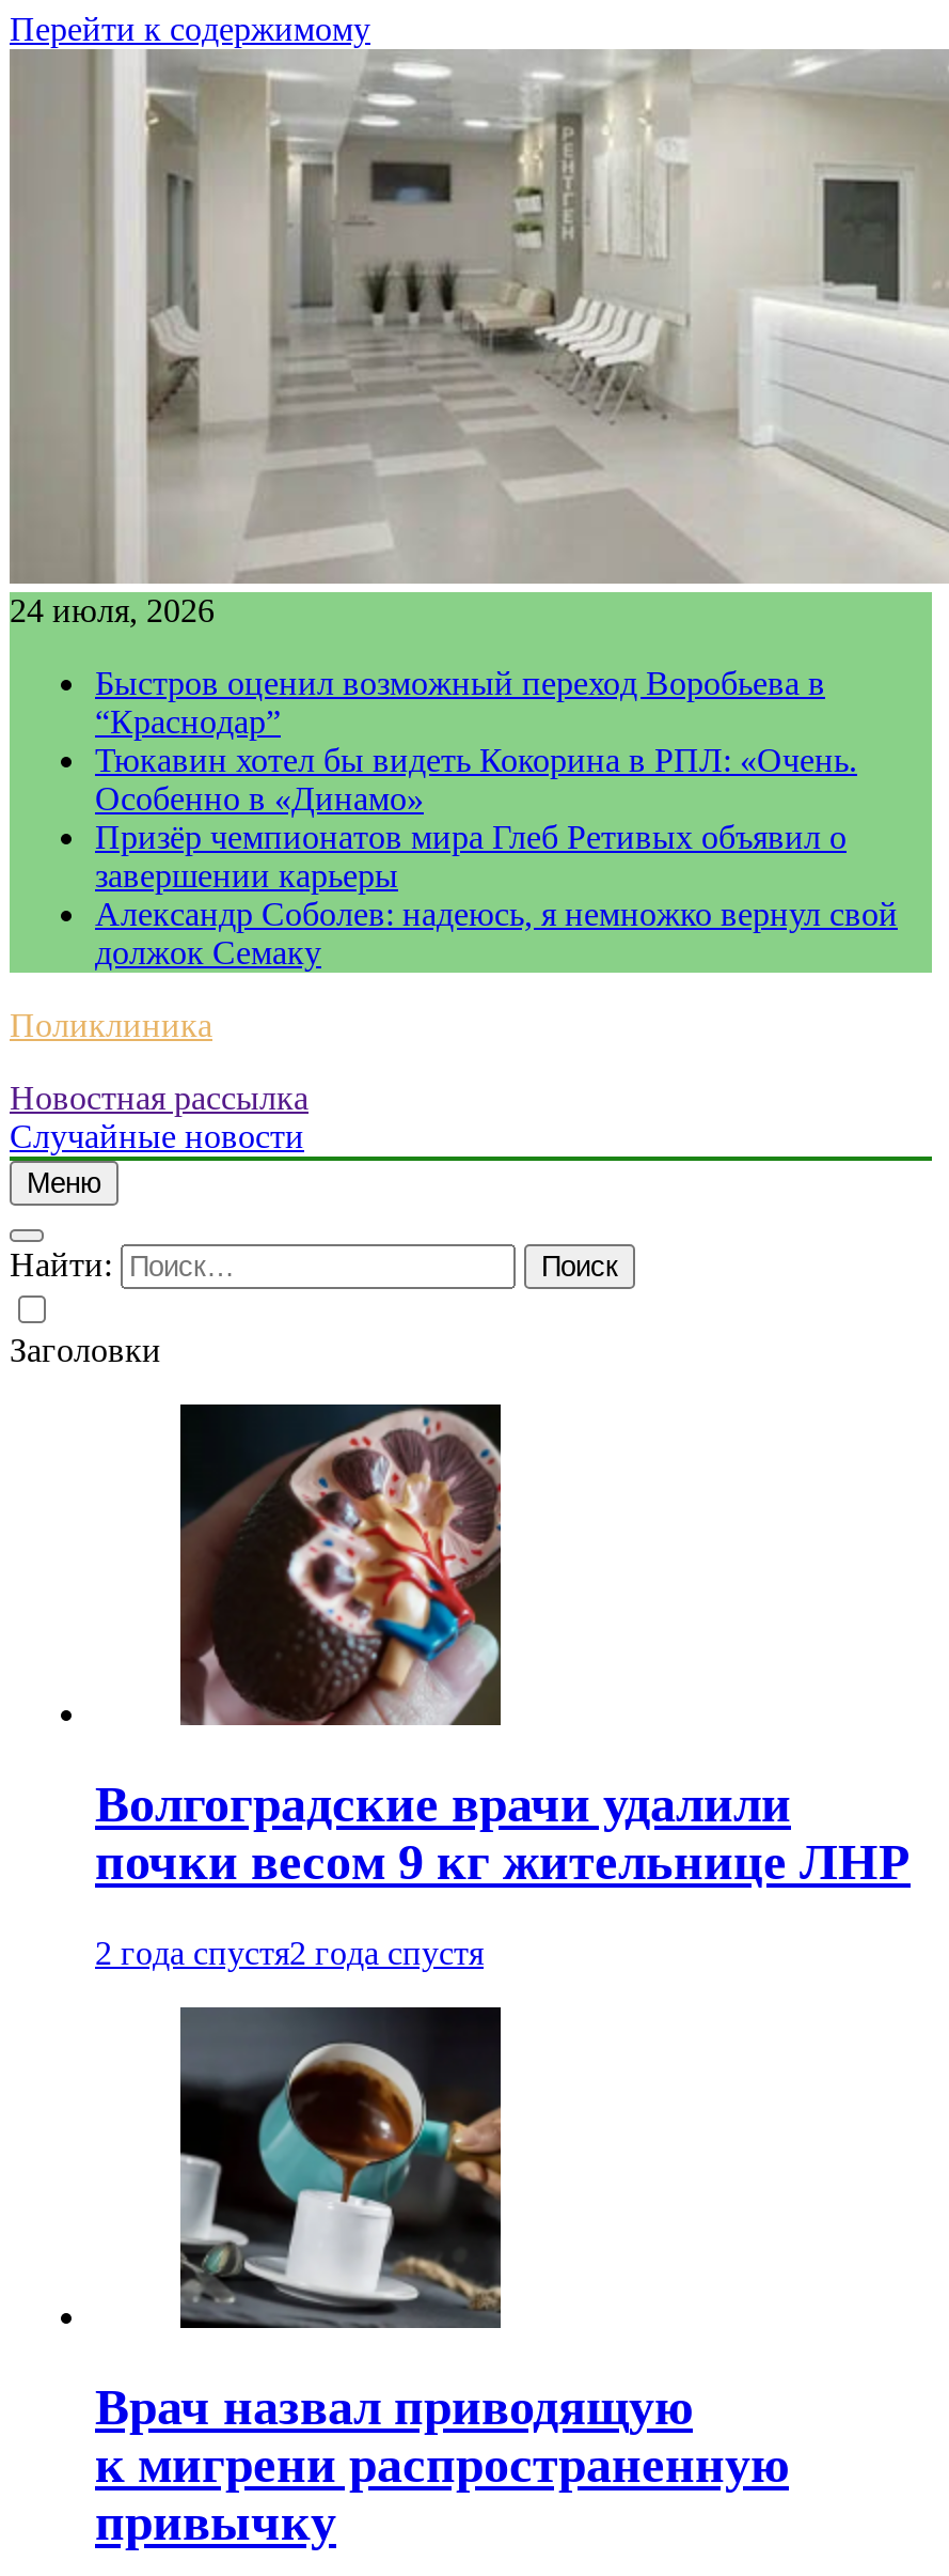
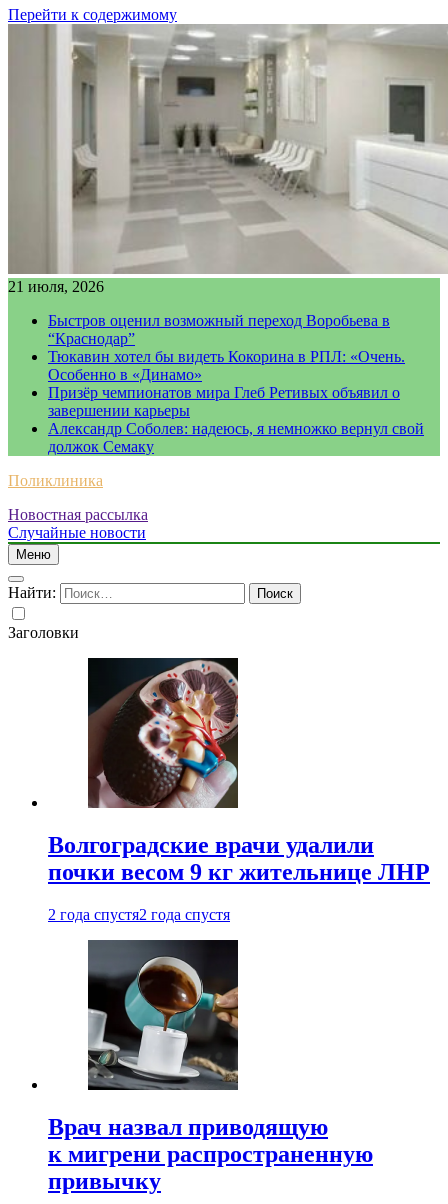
[10,592,215,629] 24 июля, 2026 -> [8,278,104,295] 21 июля, 2026

